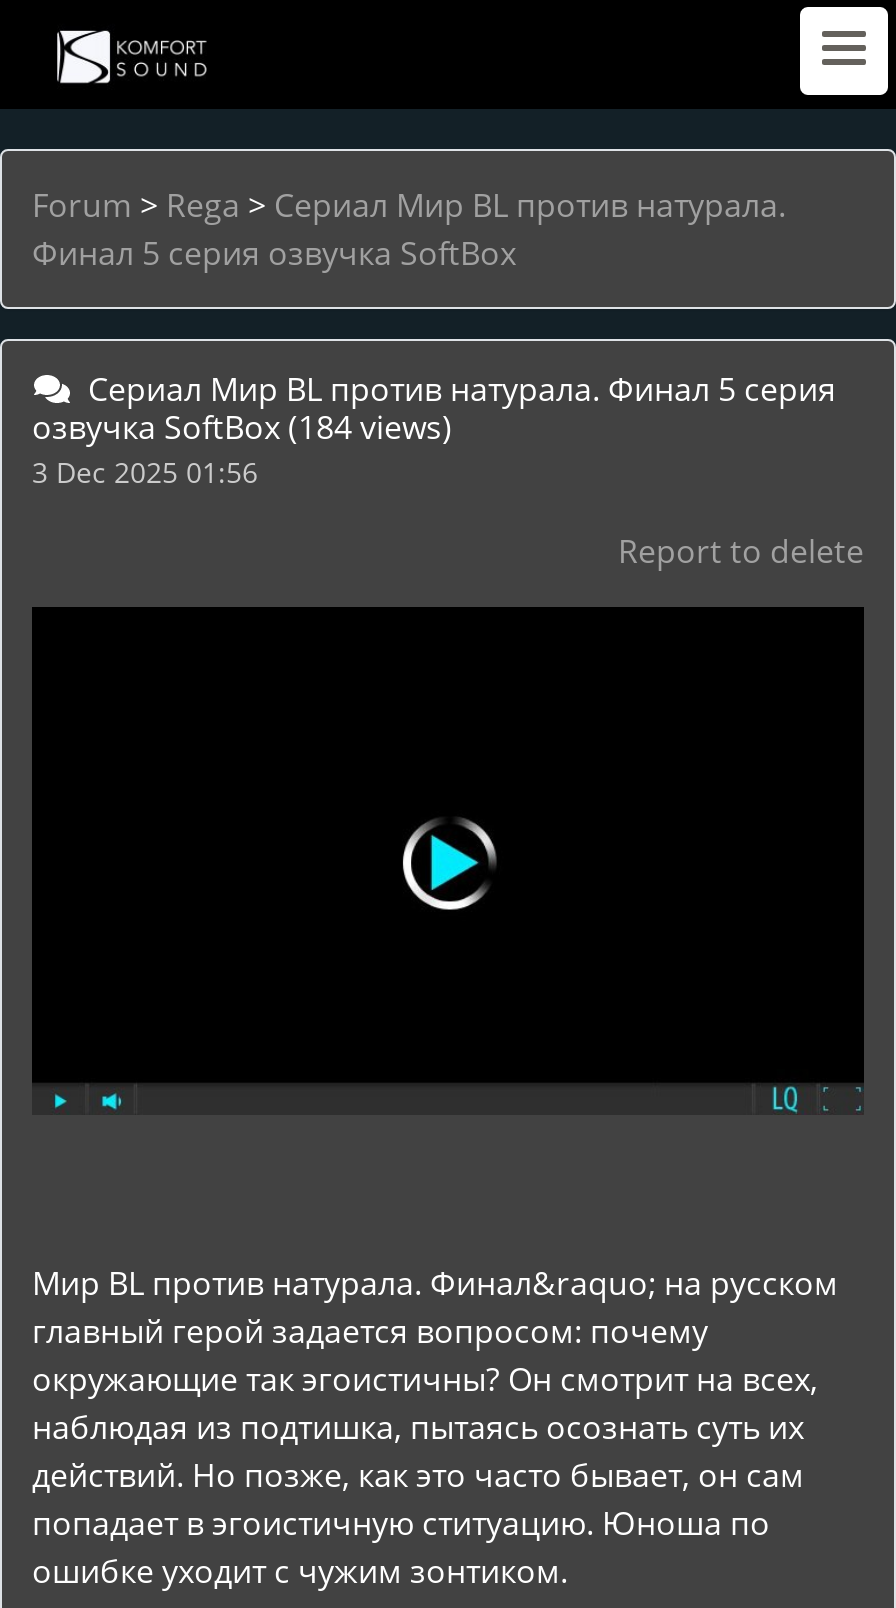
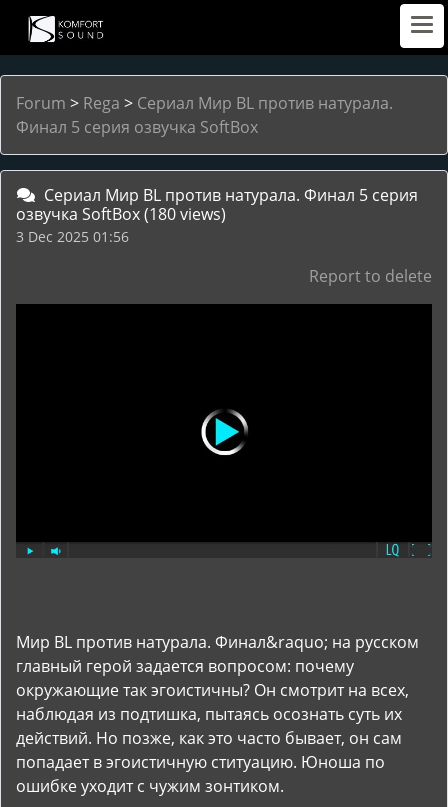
[32,405,452,449] озвучка SoftBox (184 views) -> [16,203,226,225] озвучка SoftBox (180 views)

